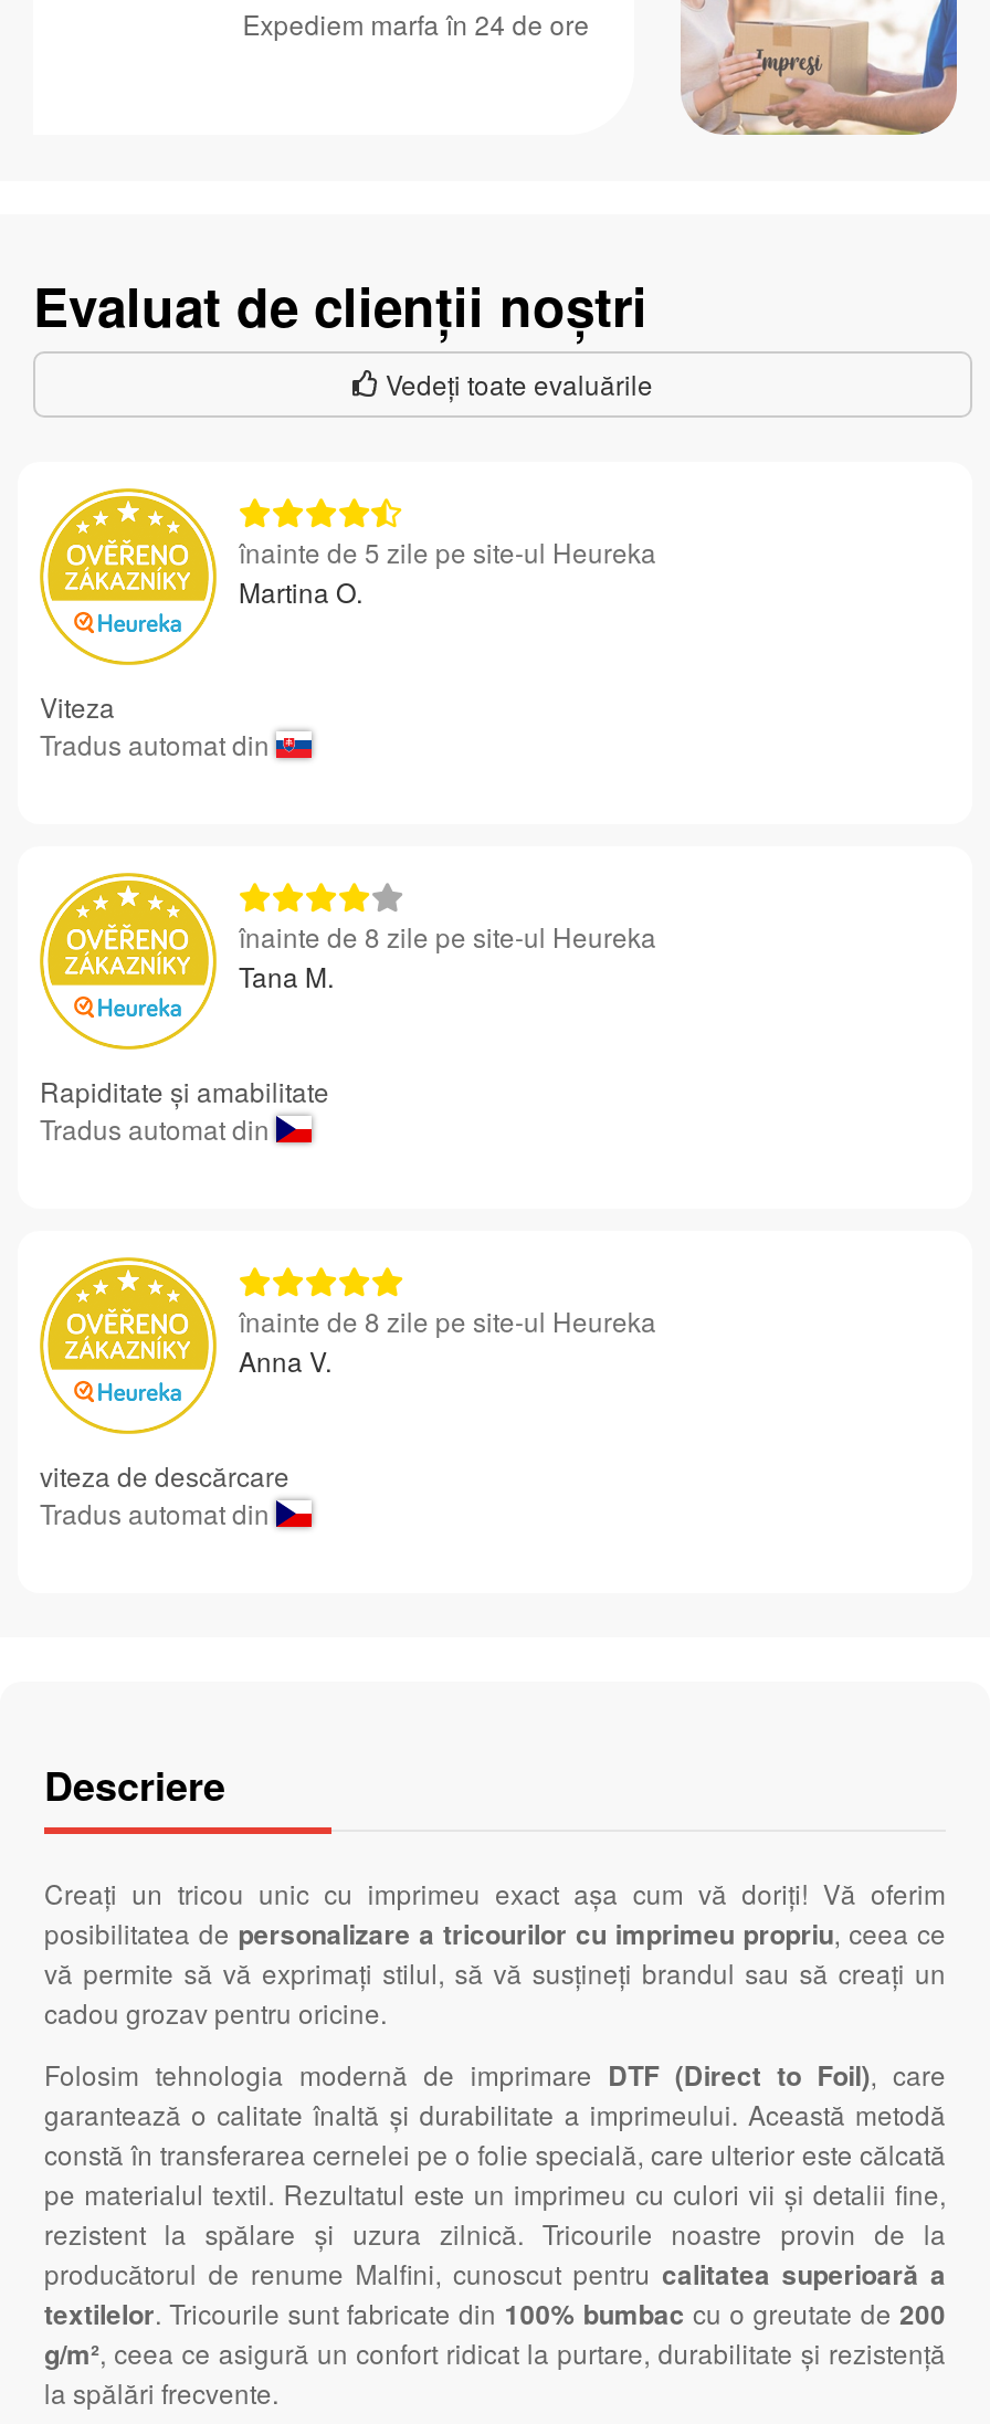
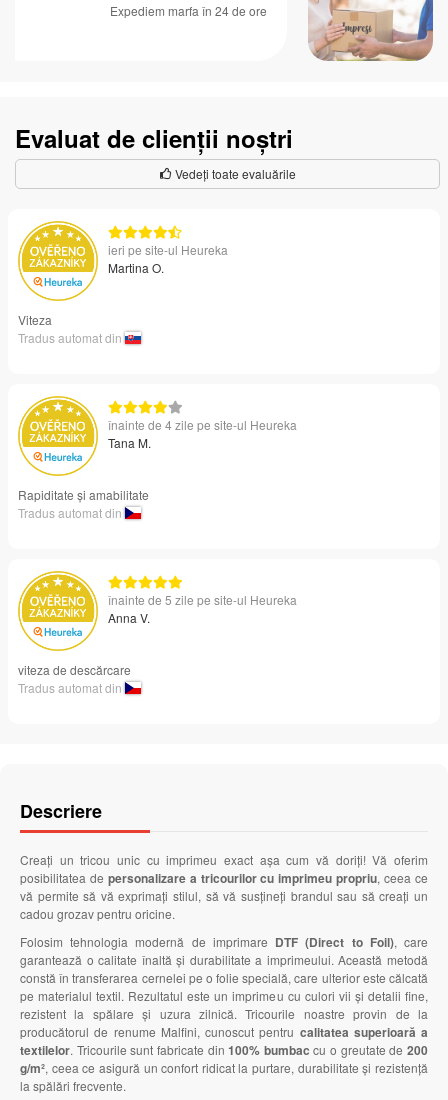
none -> [108,241,228,258] ieri pe site-ul Heureka
moved [239,533,656,571] -> [108,591,297,608]: înainte de 5 zile pe site-ul Heureka
[239,917,656,955] înainte de 8 zile pe site-ul Heureka -> [108,416,297,433] înainte de 4 zile pe site-ul Heureka
[239,1302,656,1339] înainte de 8 zile pe site-ul Heureka -> none

